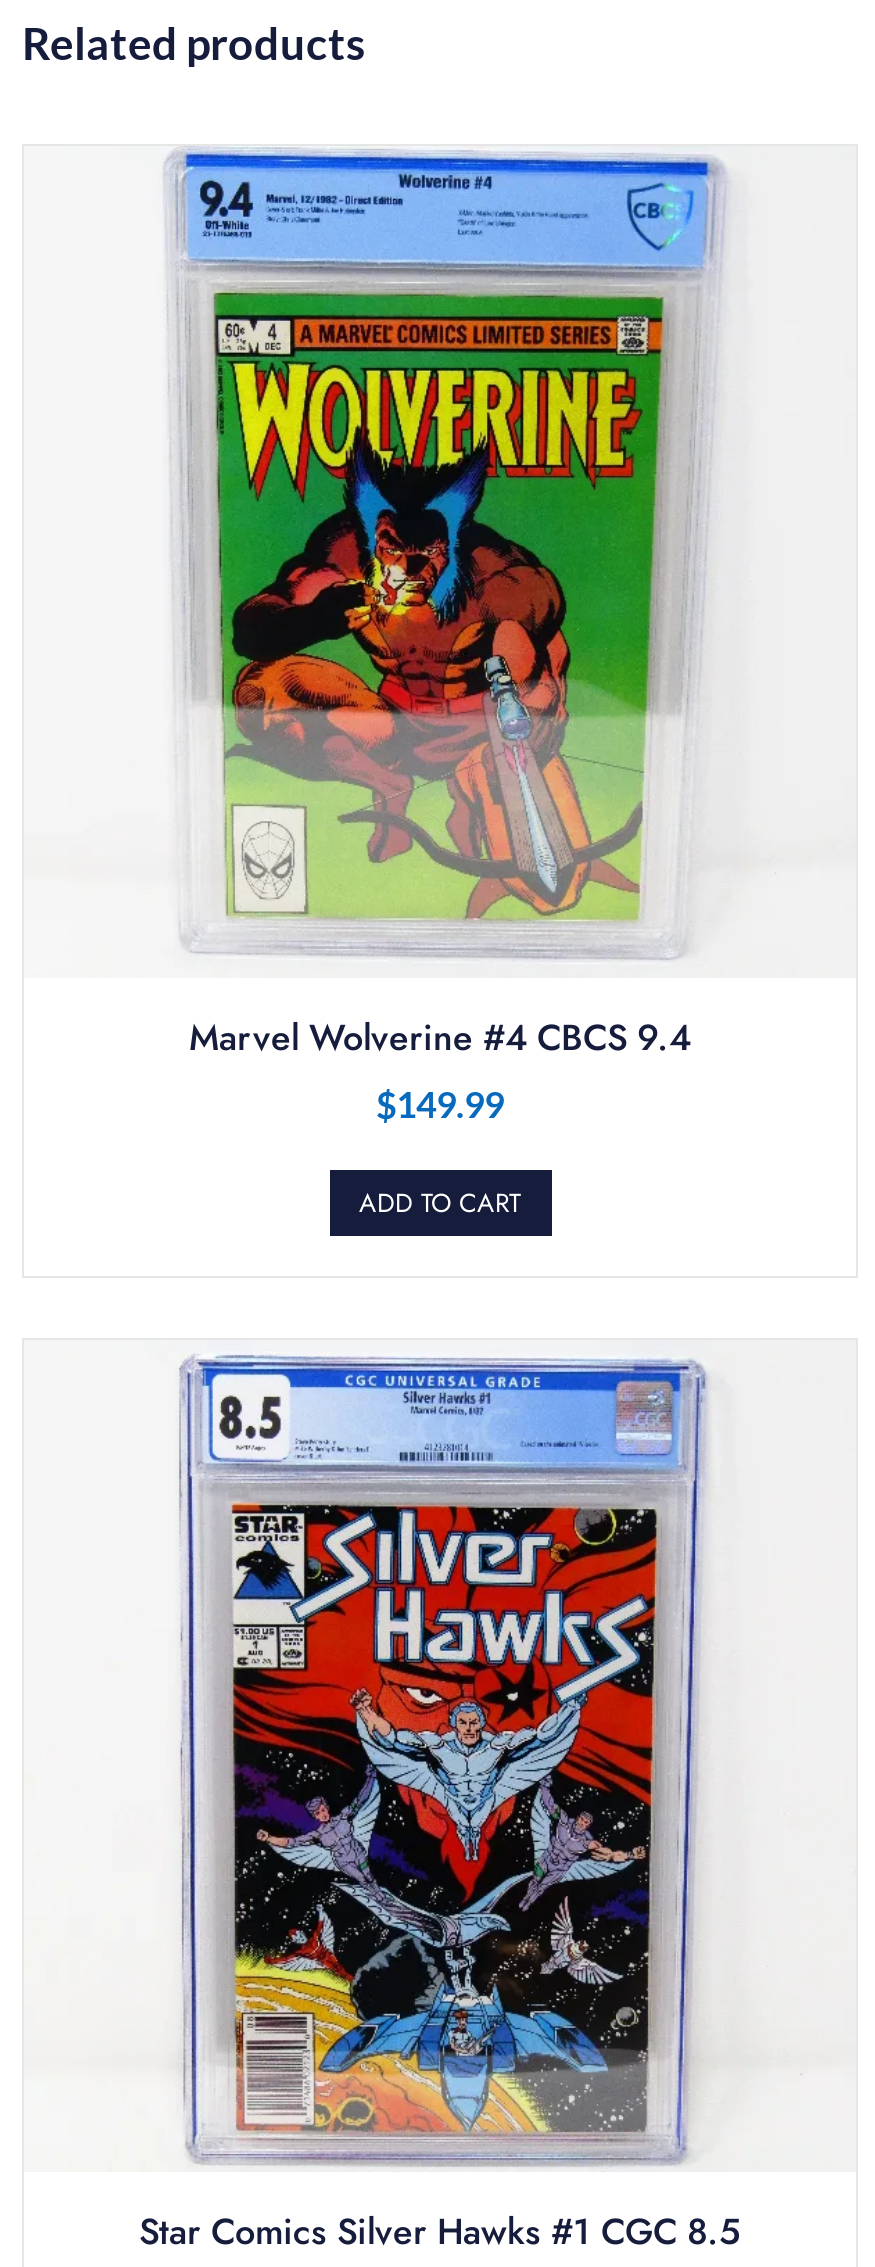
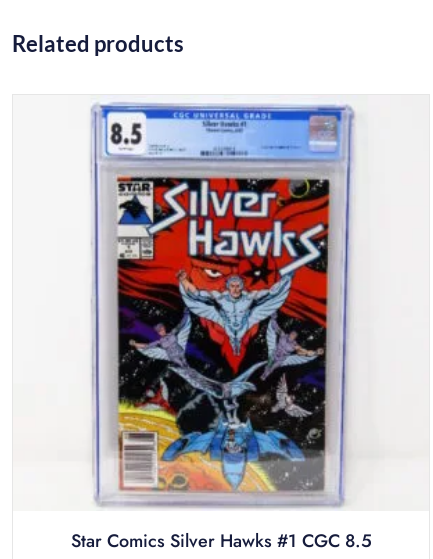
[166,148,726,1222] [image] | Marvel Wolverine #4 CBCS 9.4 | $149.99 | ADD TO CART -> none

